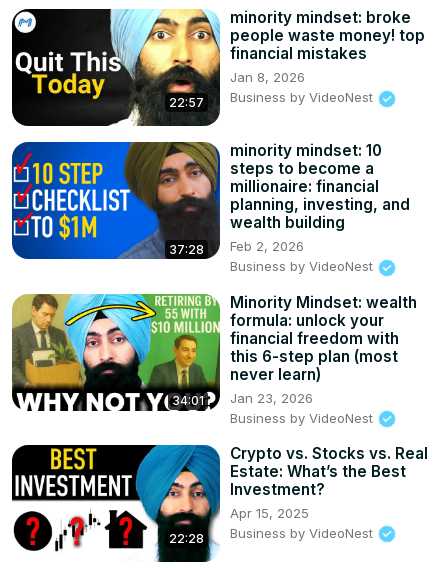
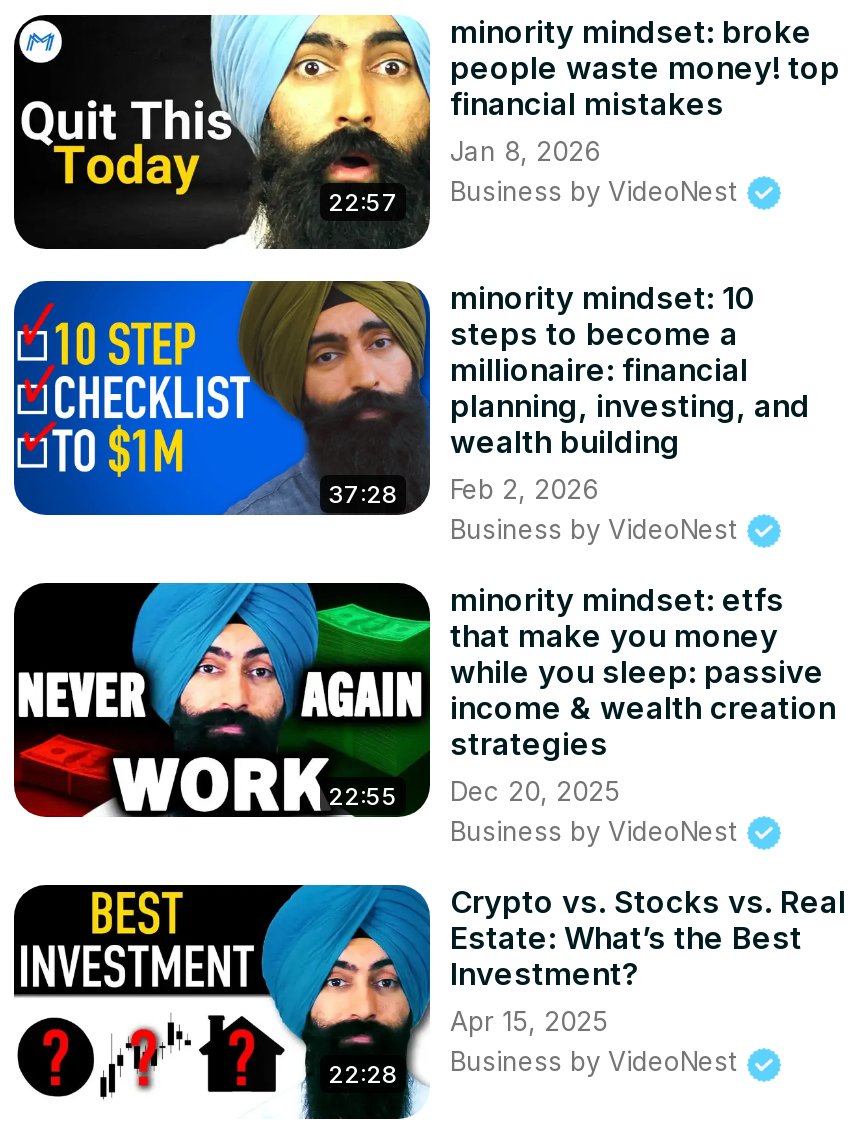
[11,293,216,412] [image] | 34:01 -> [12,580,422,820] [image] | 22:55
[230,292,417,405] Minority Mindset: wealth | formula: unlock your | financial freedom with | this 6-step plan (most | never learn) | Jan 23, 2026 -> [450,581,836,807] minority mindset: etfs | that make you money | while you sleep: passive | income & wealth creation | strategies | Dec 20, 2025

